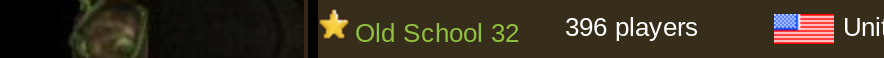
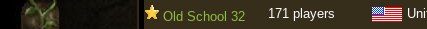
[355,12,699,48] Old School 32 396 players -> [162,6,334,24] Old School 32 171 players

